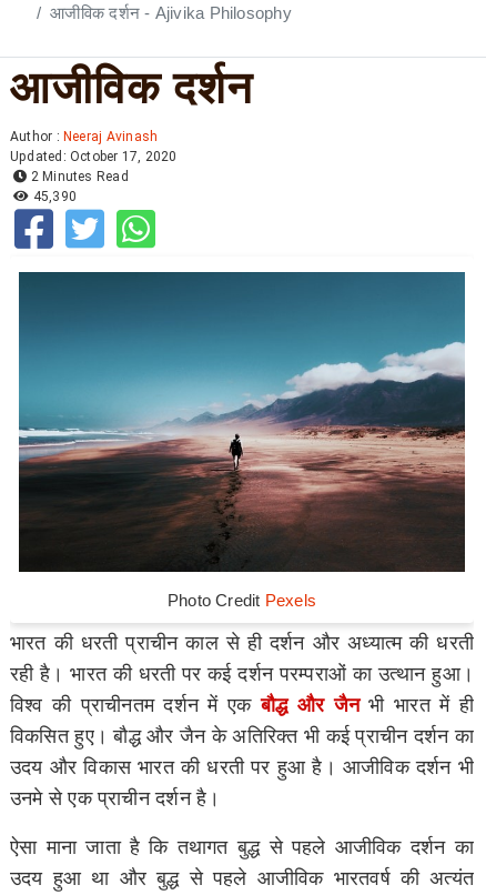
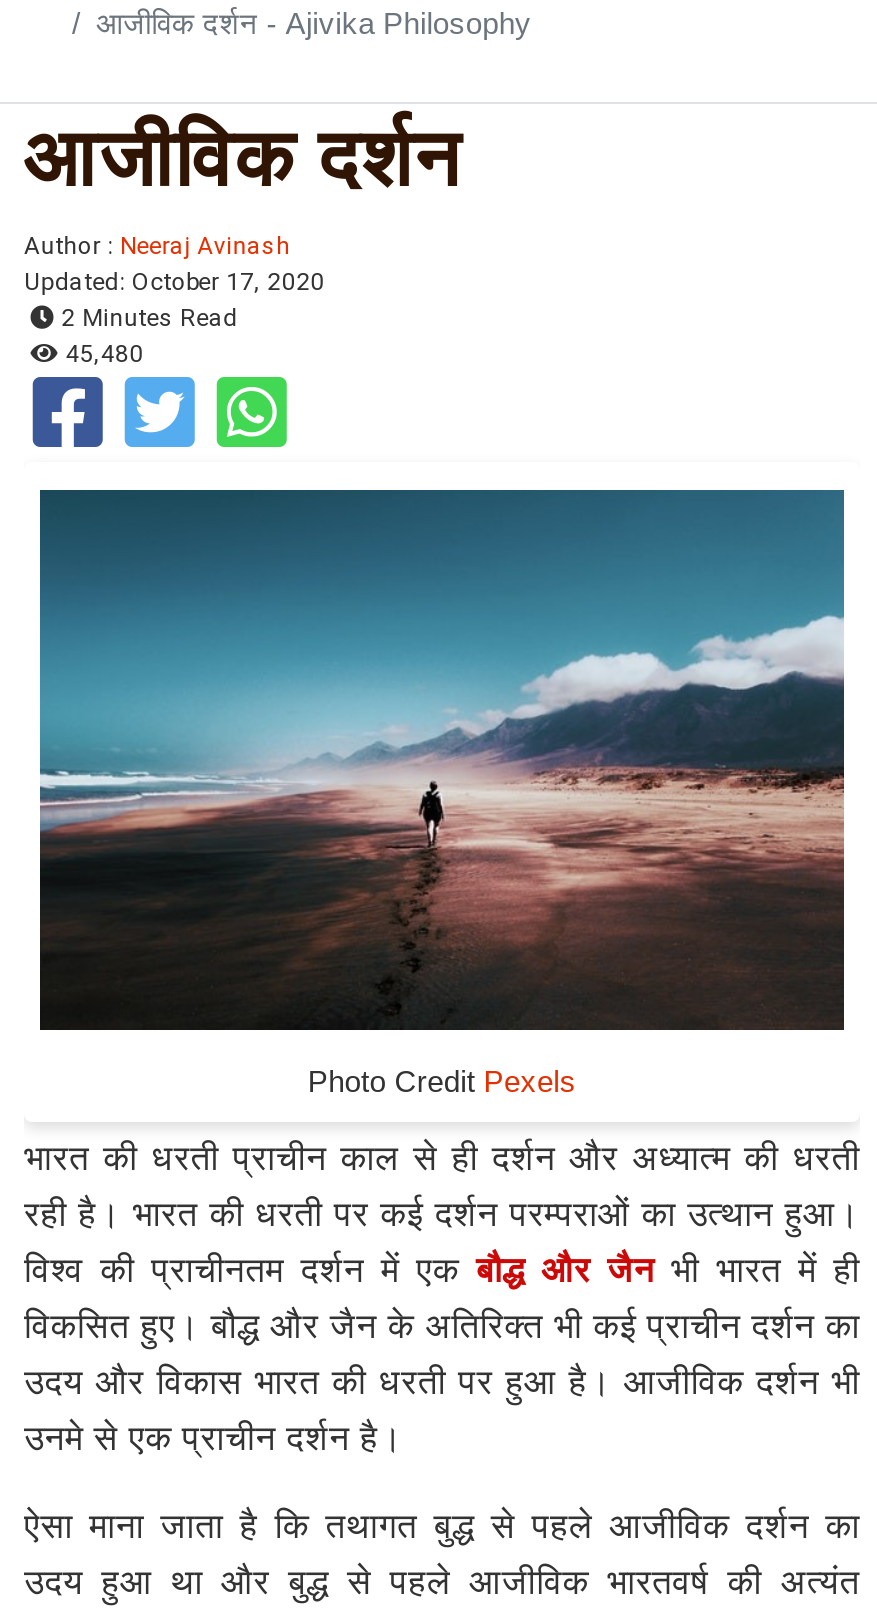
[29,189,77,205] 45,390 -> [59,341,144,369] 45,480

